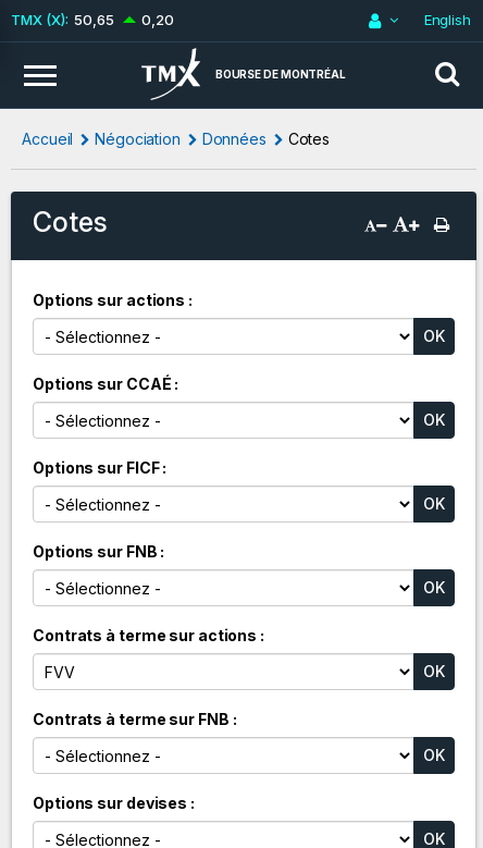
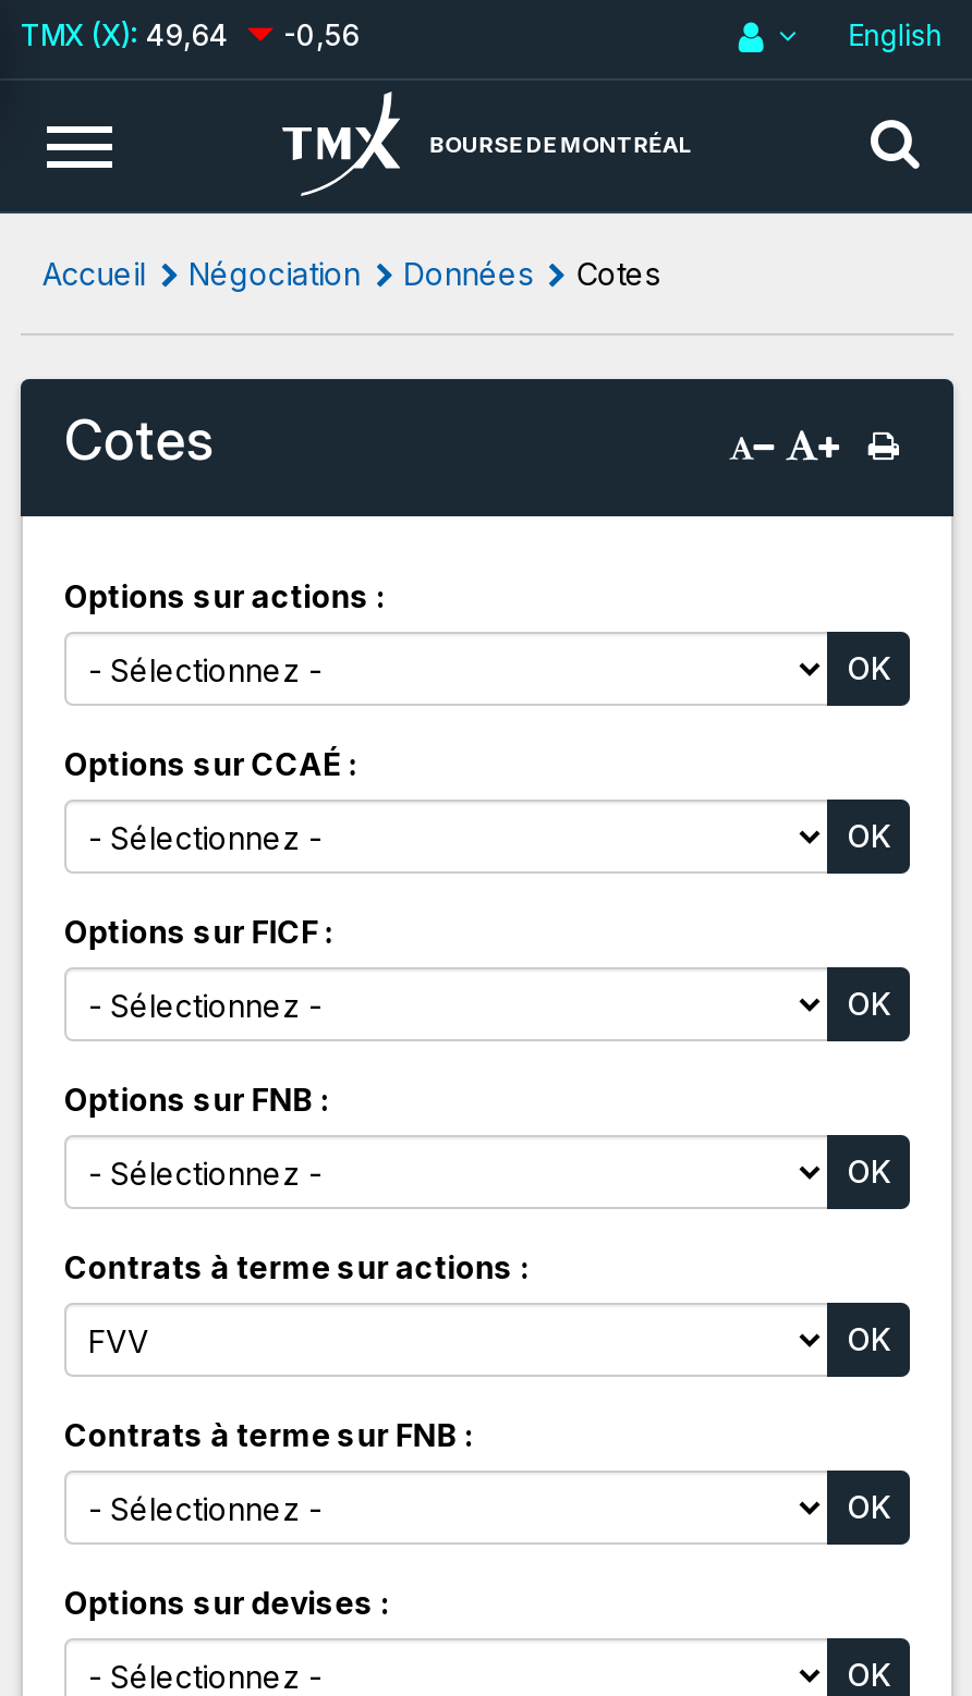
[73,11,114,28] 50,65 -> [146,17,229,52] 49,64
[141,11,174,28] 0,20 -> [283,17,360,52] -0,56

